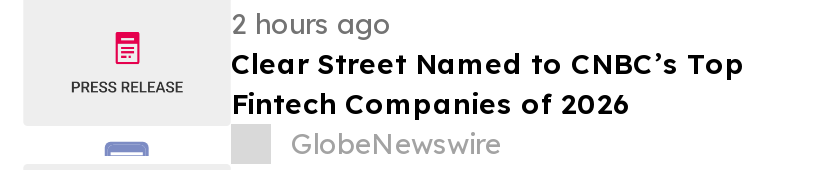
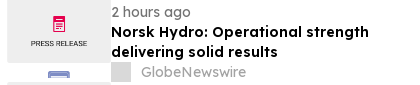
[231,46,745,122] Clear Street Named to CNBC’s Top | Fintech Companies of 2026 -> [111,23,369,61] Norsk Hydro: Operational strength | delivering solid results

